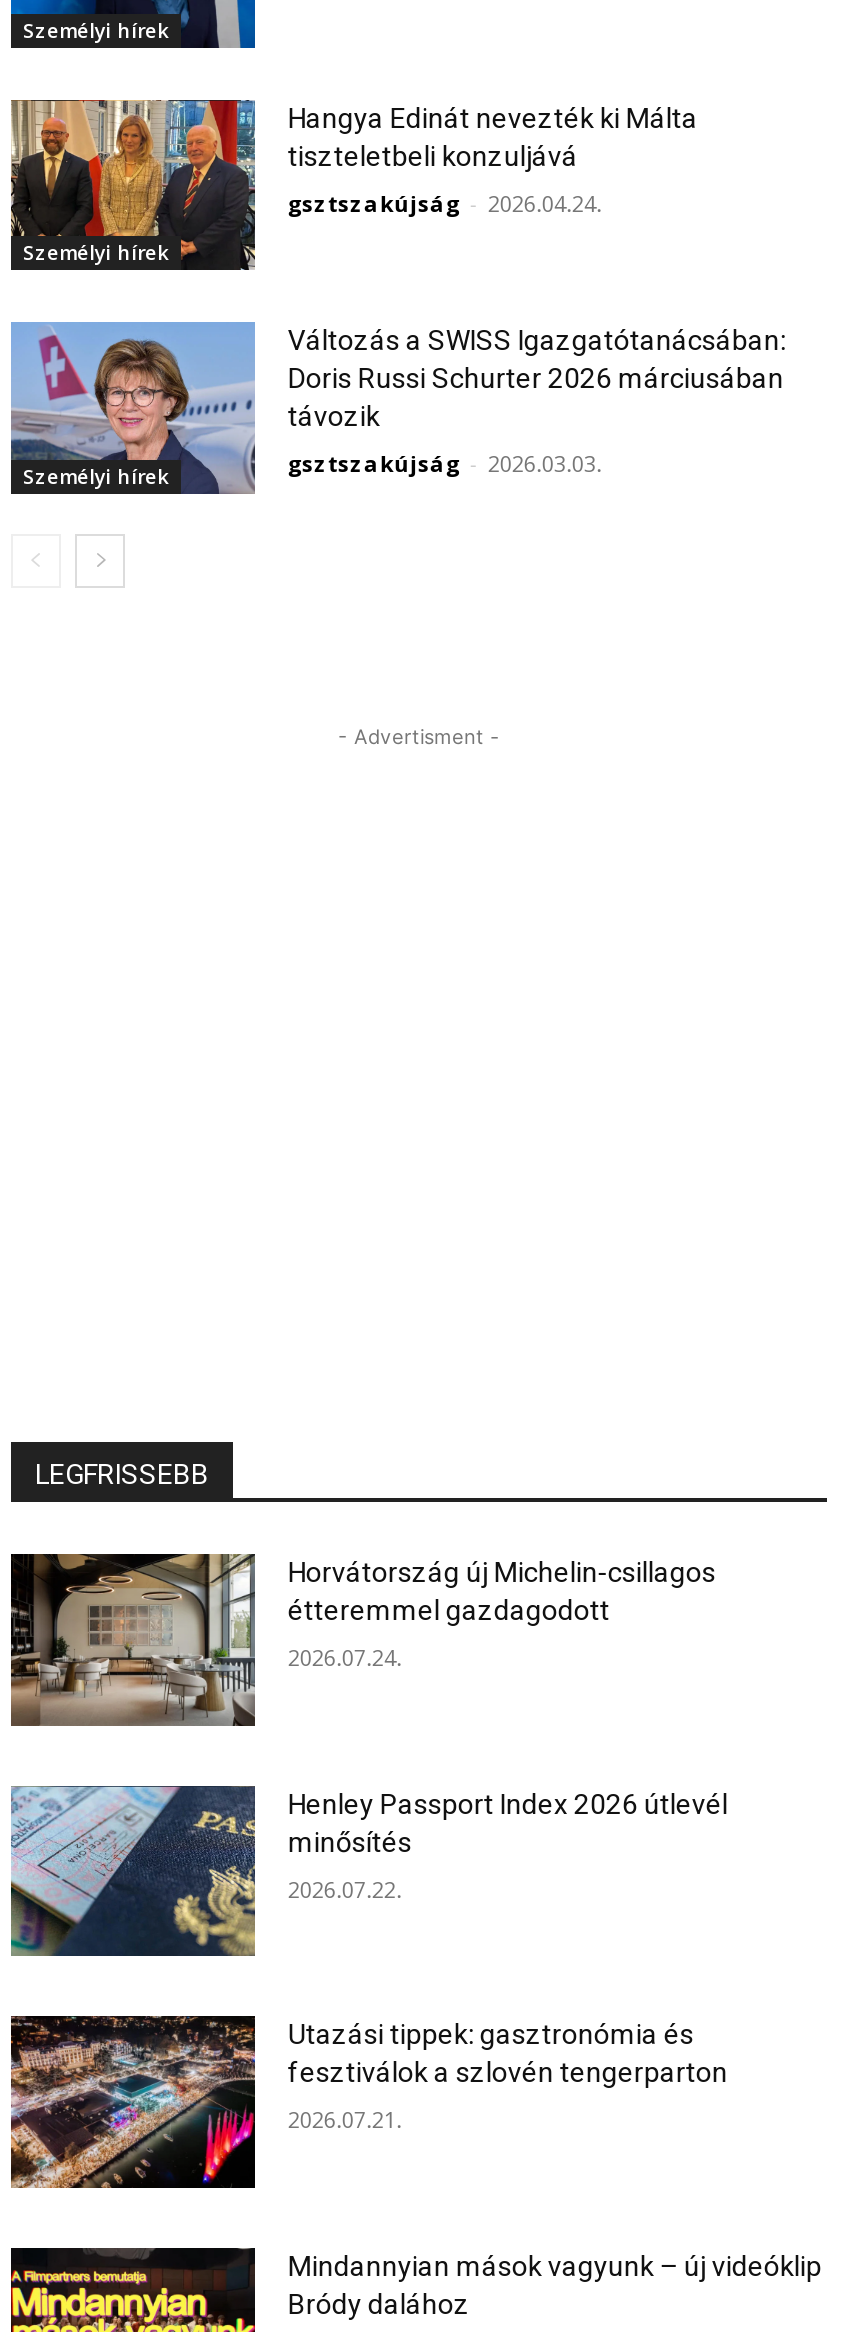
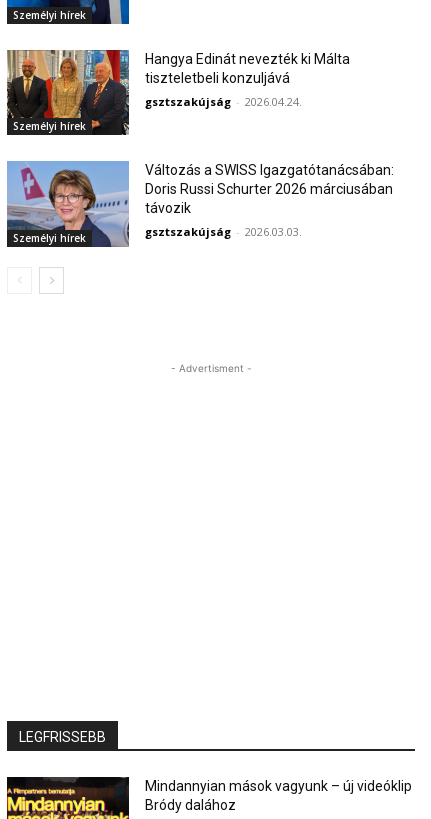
[9,1552,716,1728] [image] | Horvátország új Michelin-csillagos | étteremmel gazdagodott | 2026.07.24. -> none
[9,1784,728,1958] [image] | Henley Passport Index 2026 útlevél | minősítés | 2026.07.22. -> none
[9,2014,728,2196] [image] | Utazási tippek: gasztronómia és | fesztiválok a szlovén tengerparton | 2026.07.21. -> none

